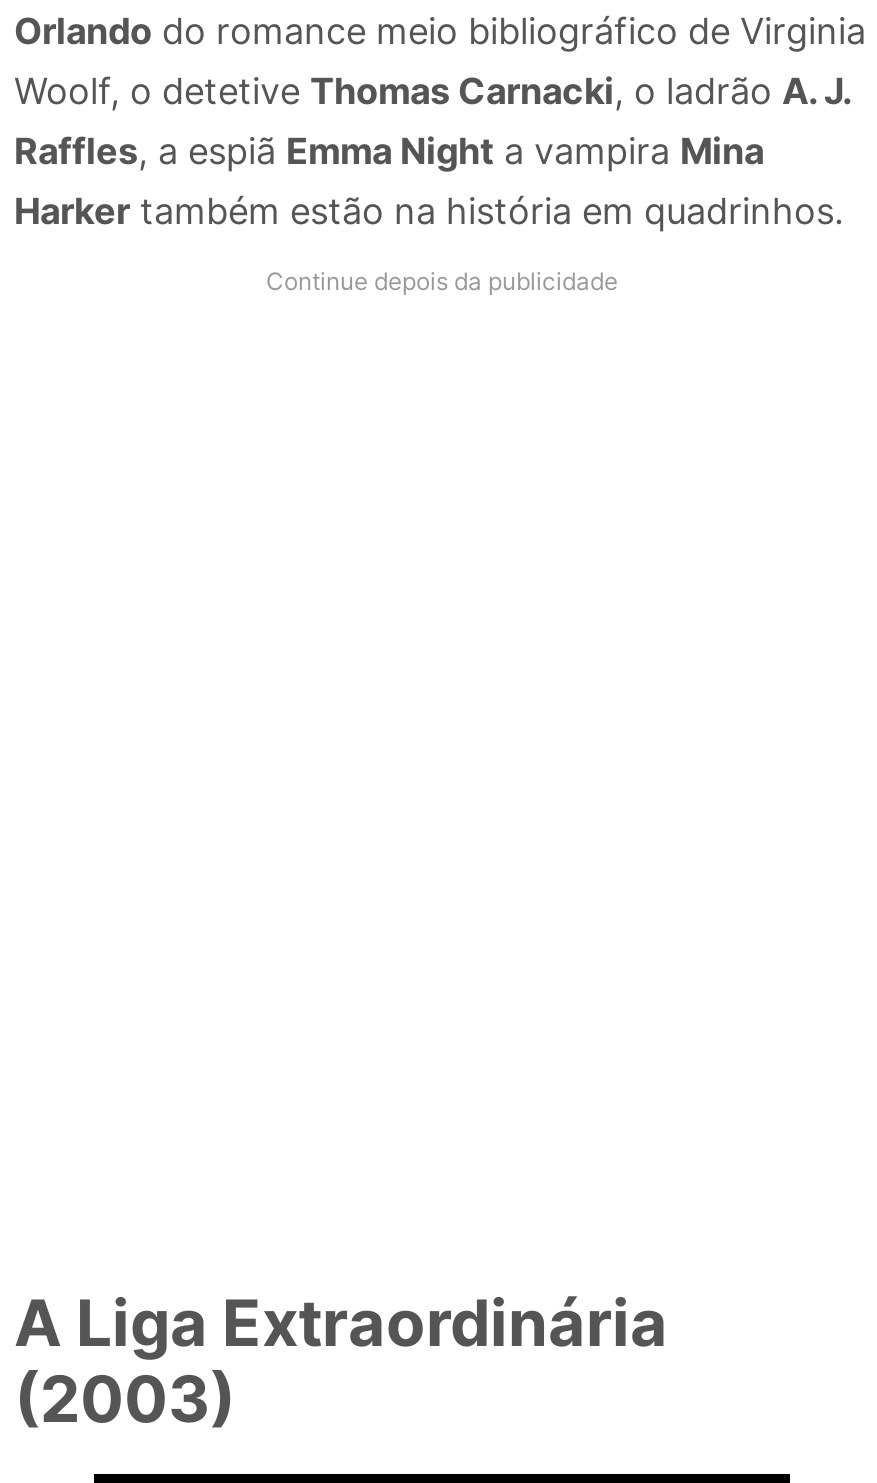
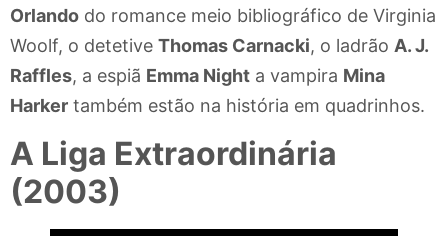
[266,266,618,296] Continue depois da publicidade -> none

